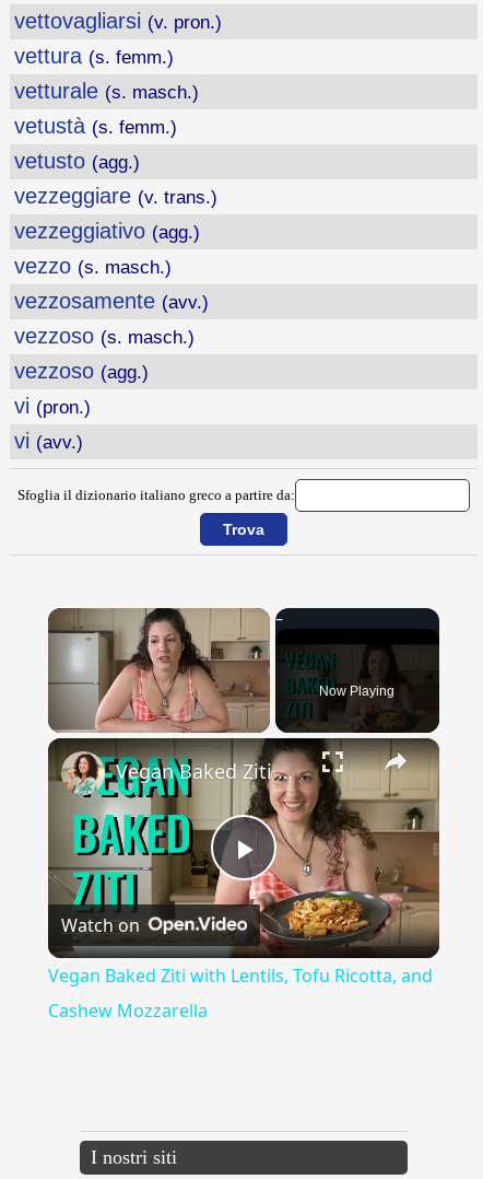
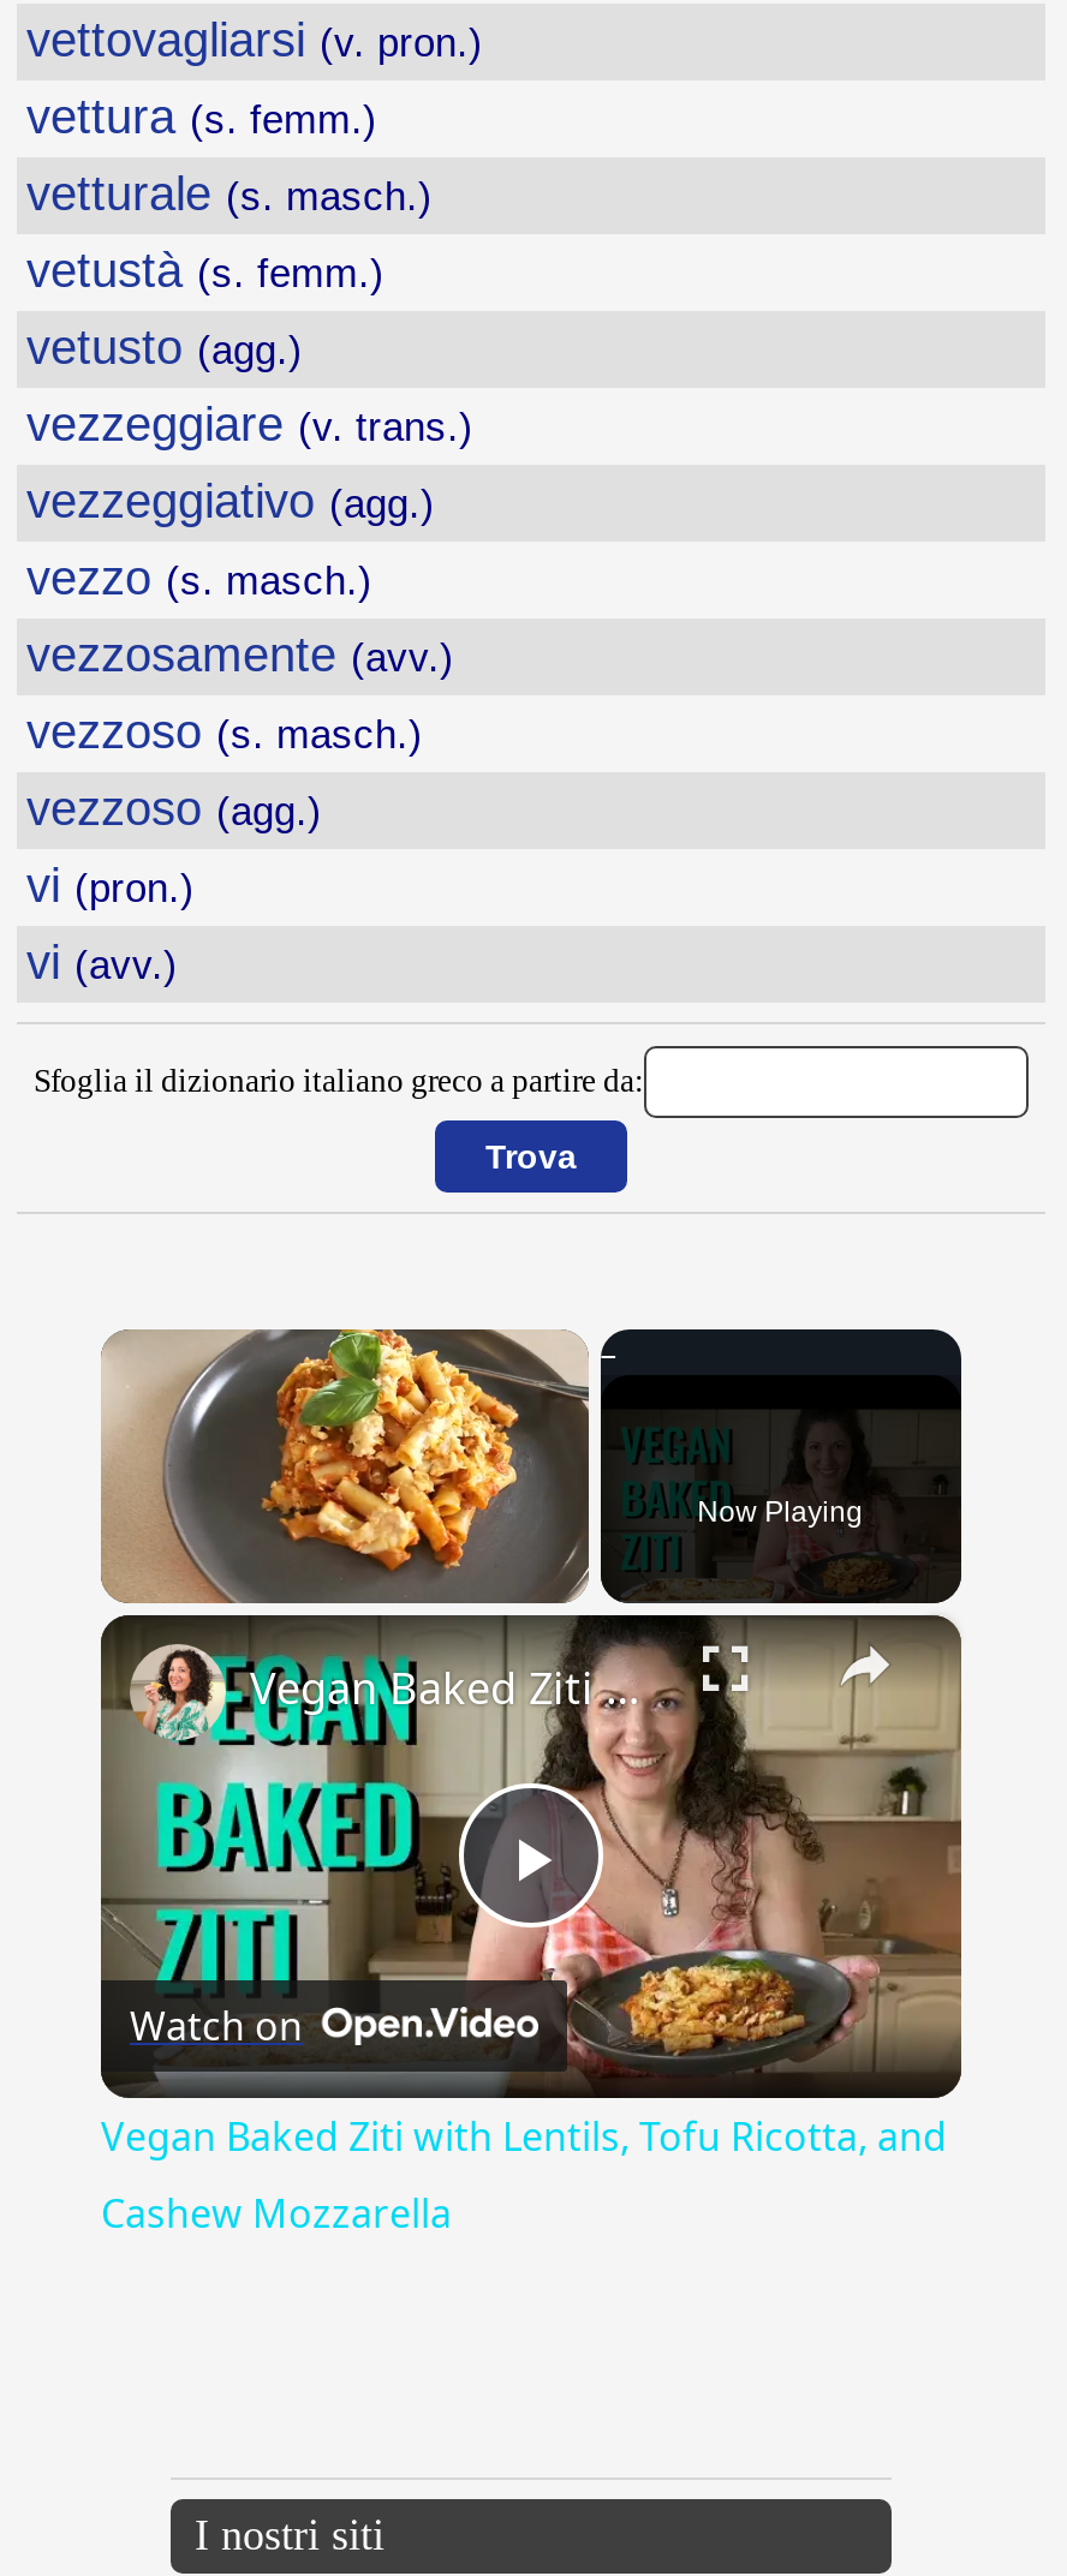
[47,607,270,733] [image] -> [101,1327,589,1603] [image]

